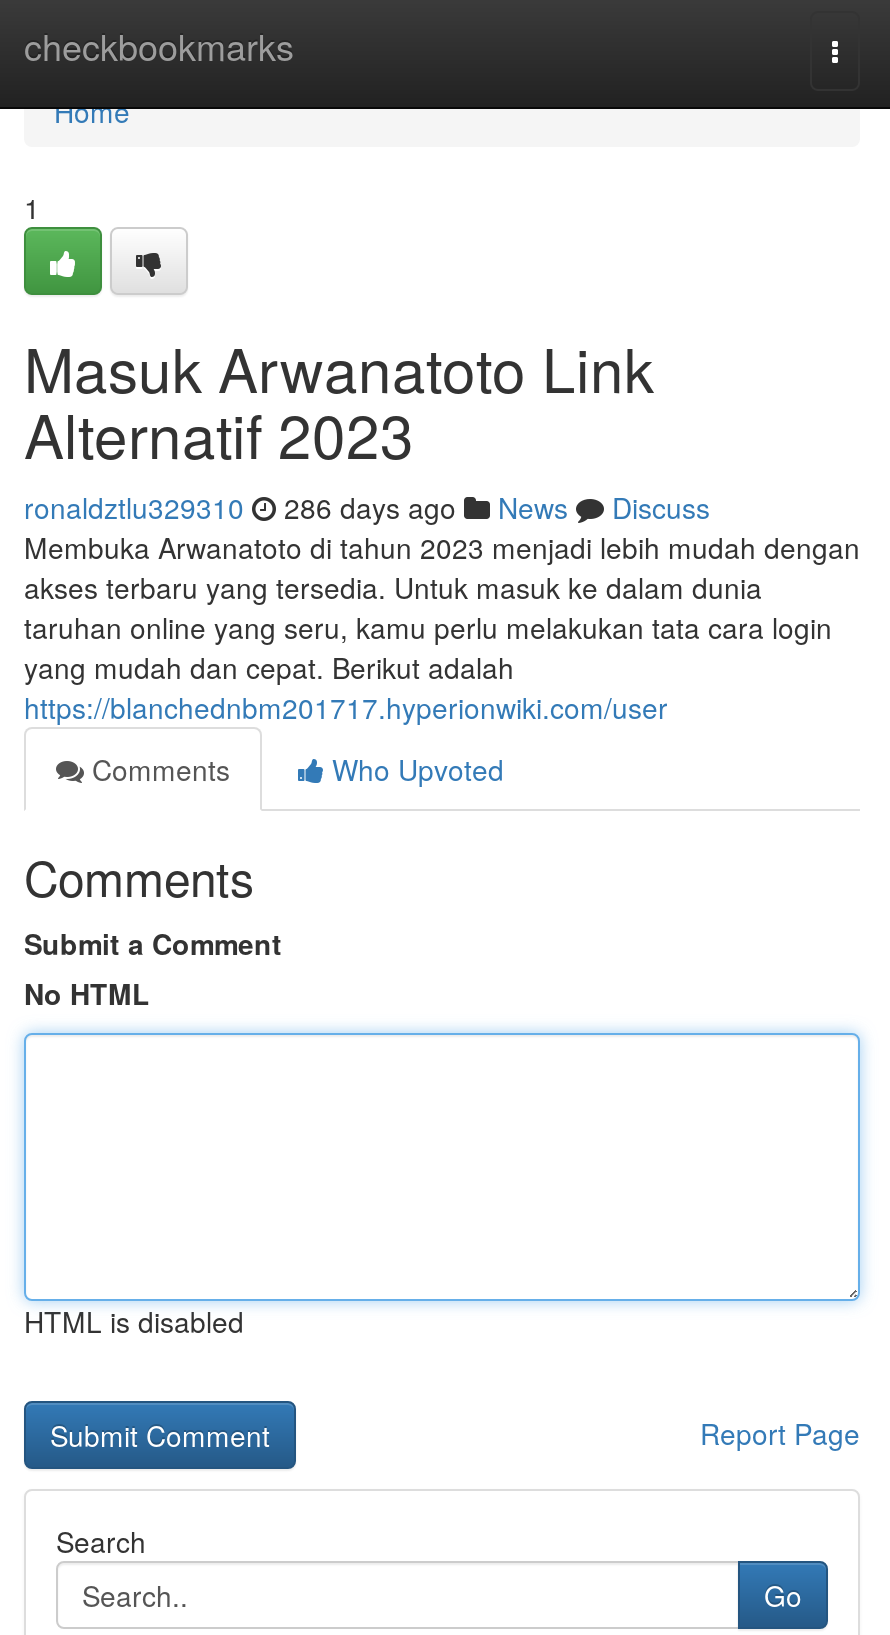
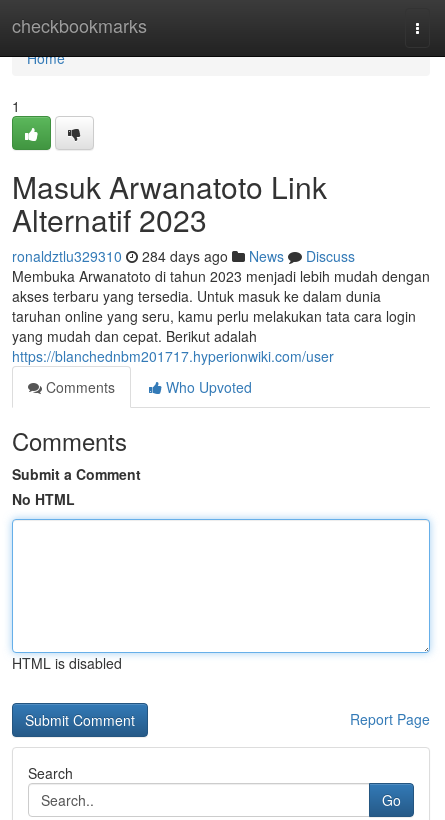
[24,487,710,527] ronaldztlu329310 286 days ago News Discuss -> [12,246,355,266] ronaldztlu329310 284 days ago News Discuss

